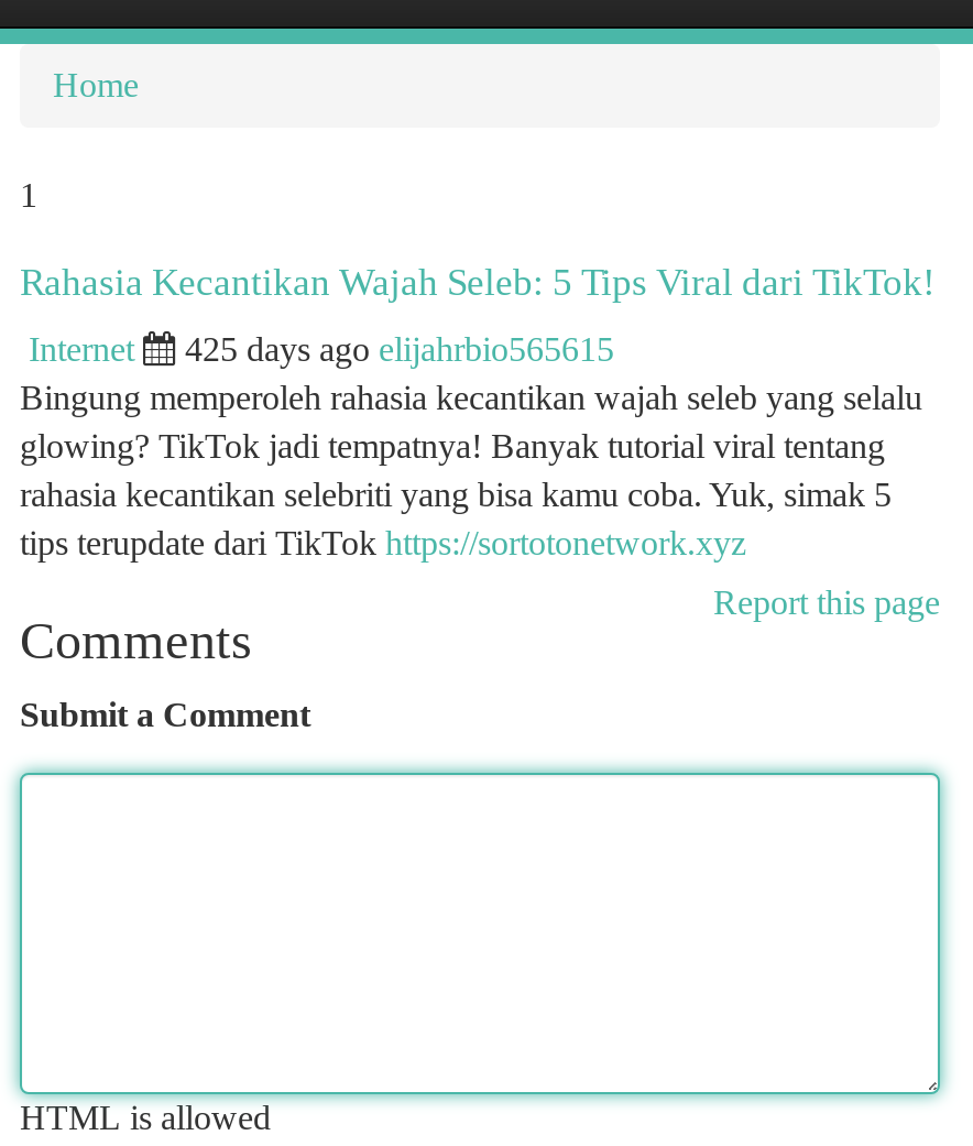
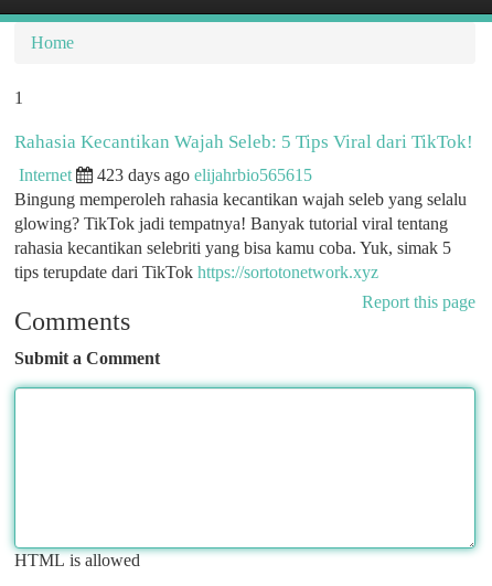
[185,330,614,368] 425 days ago elijahrbio565615 -> [97,166,312,184] 423 days ago elijahrbio565615

